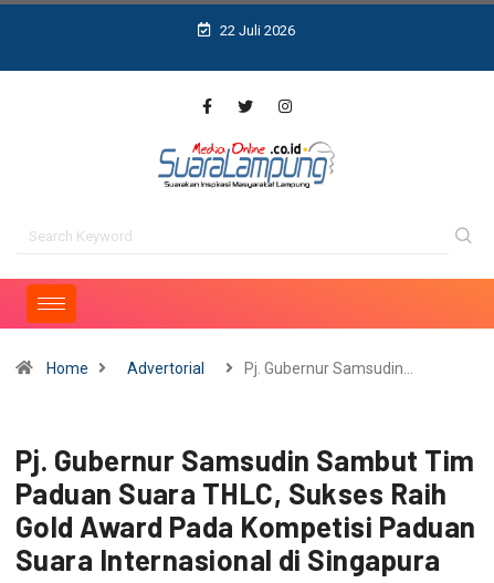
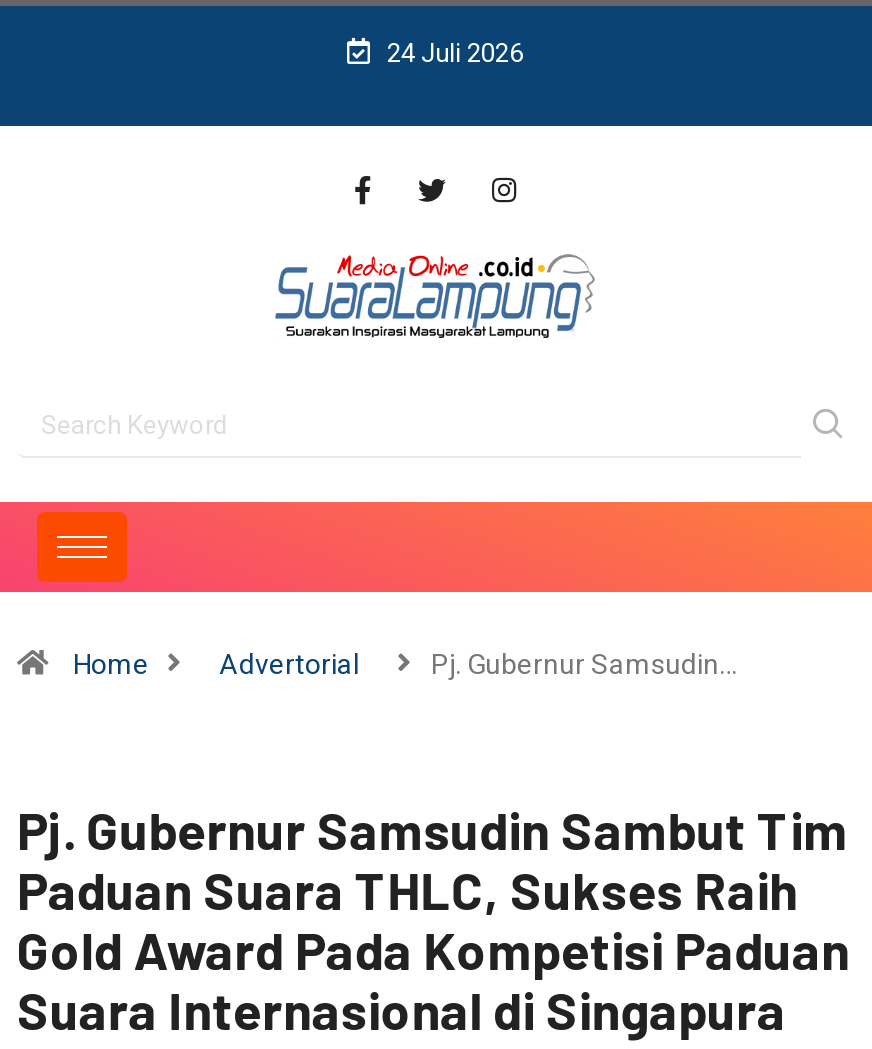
[217,22,295,39] 22 Juli 2026 -> [381,38,523,68] 24 Juli 2026

